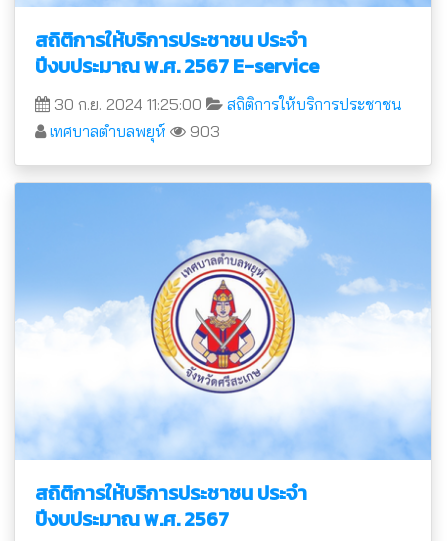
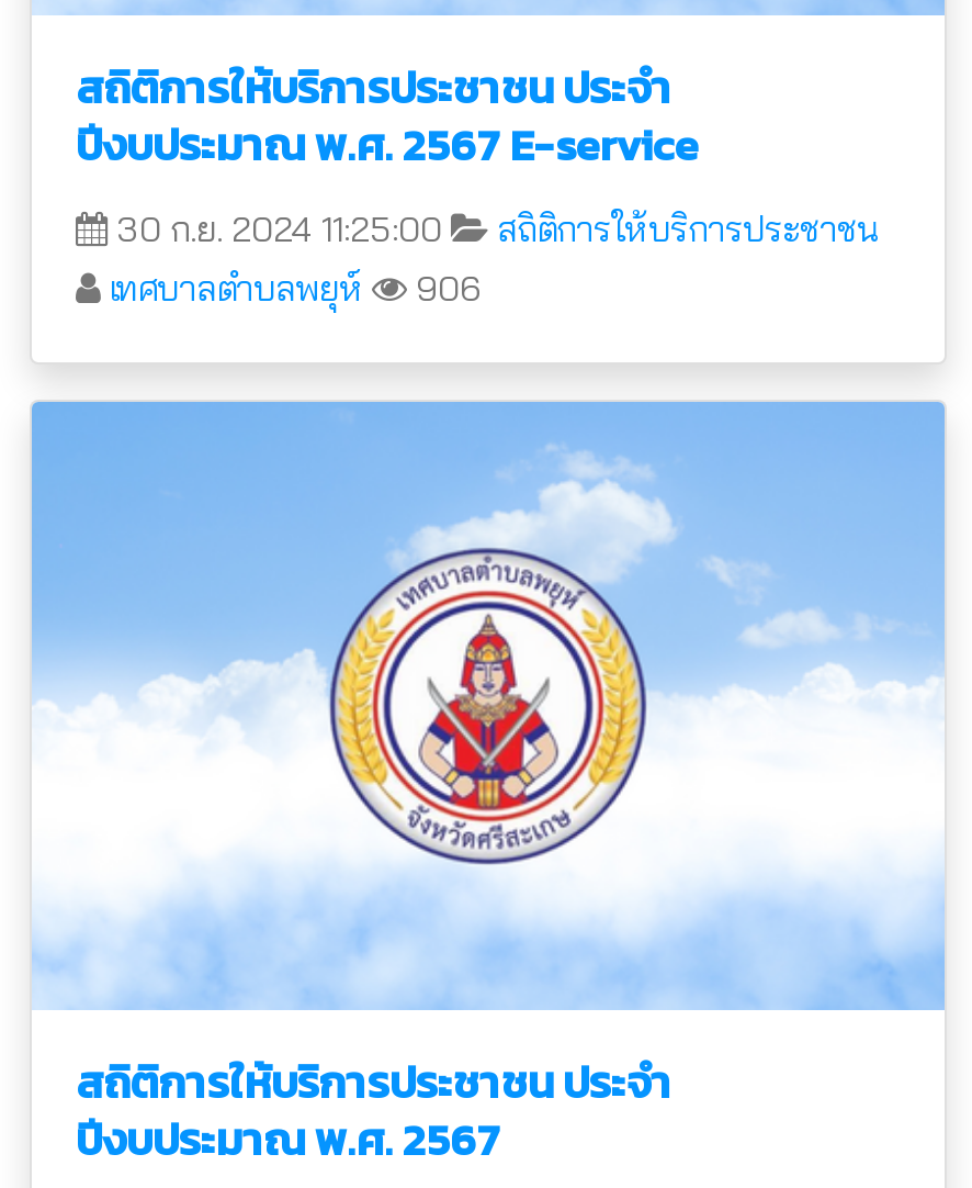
[50,121,220,141] เทศบาลตำบลพยุห์ 903 -> [109,266,482,310] เทศบาลตำบลพยุห์ 906

